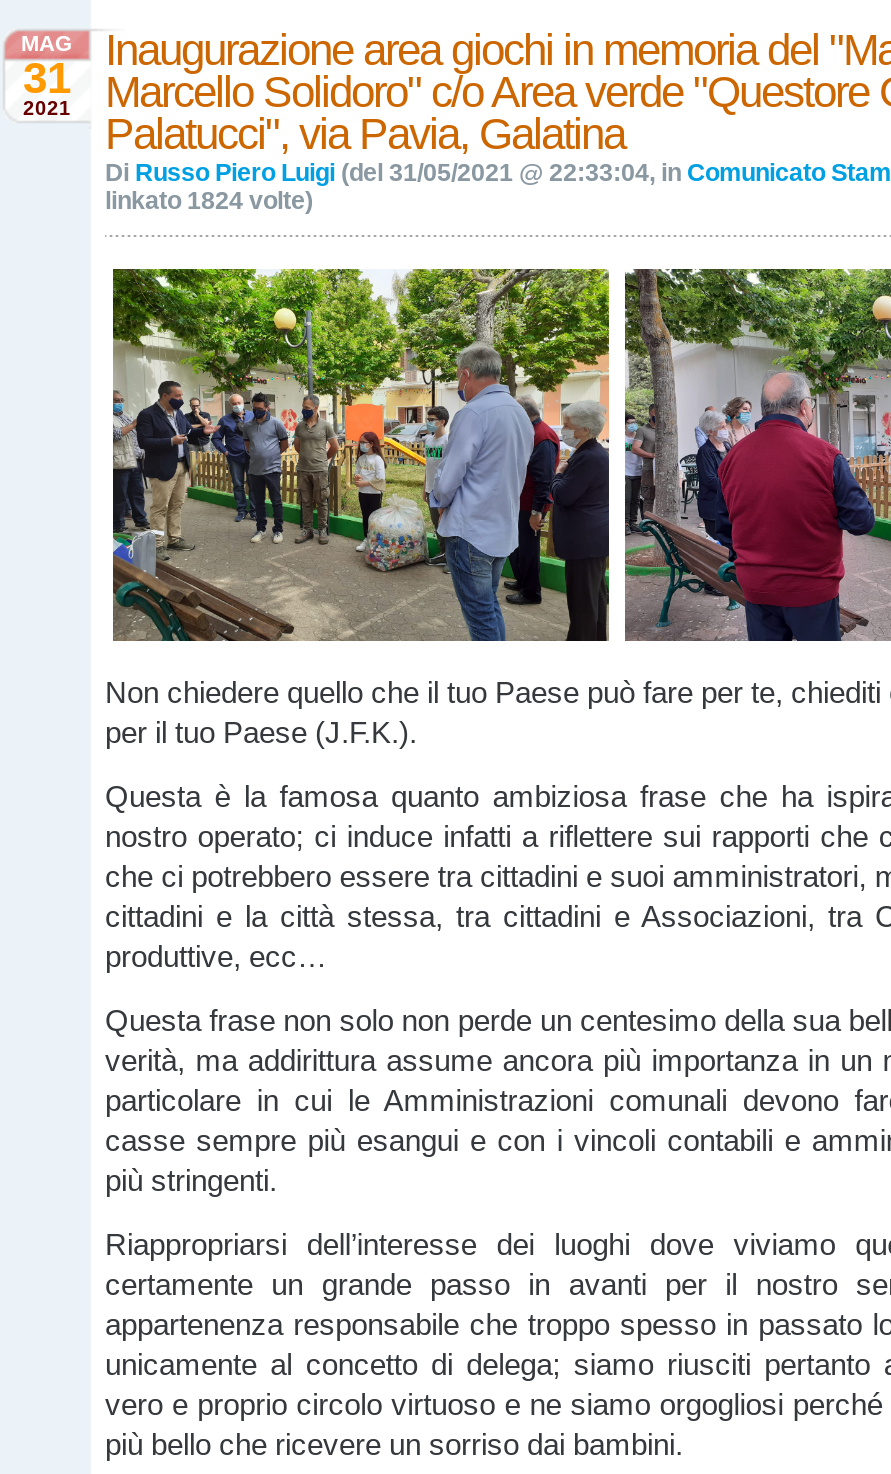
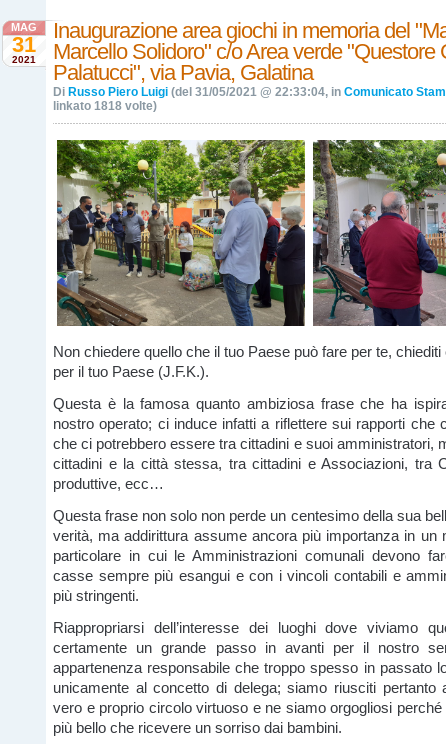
[105,187,313,215] linkato 1824 volte) -> [53,99,157,113] linkato 1818 volte)

